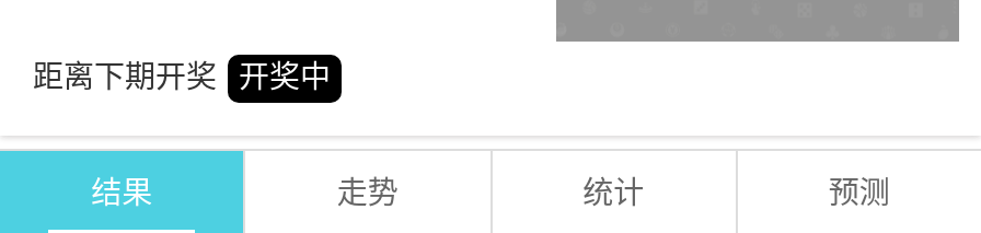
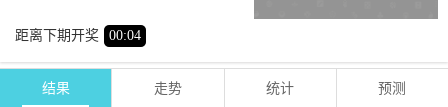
[239,61,331,94] 开奖中 -> [109,28,141,43] 00:04

